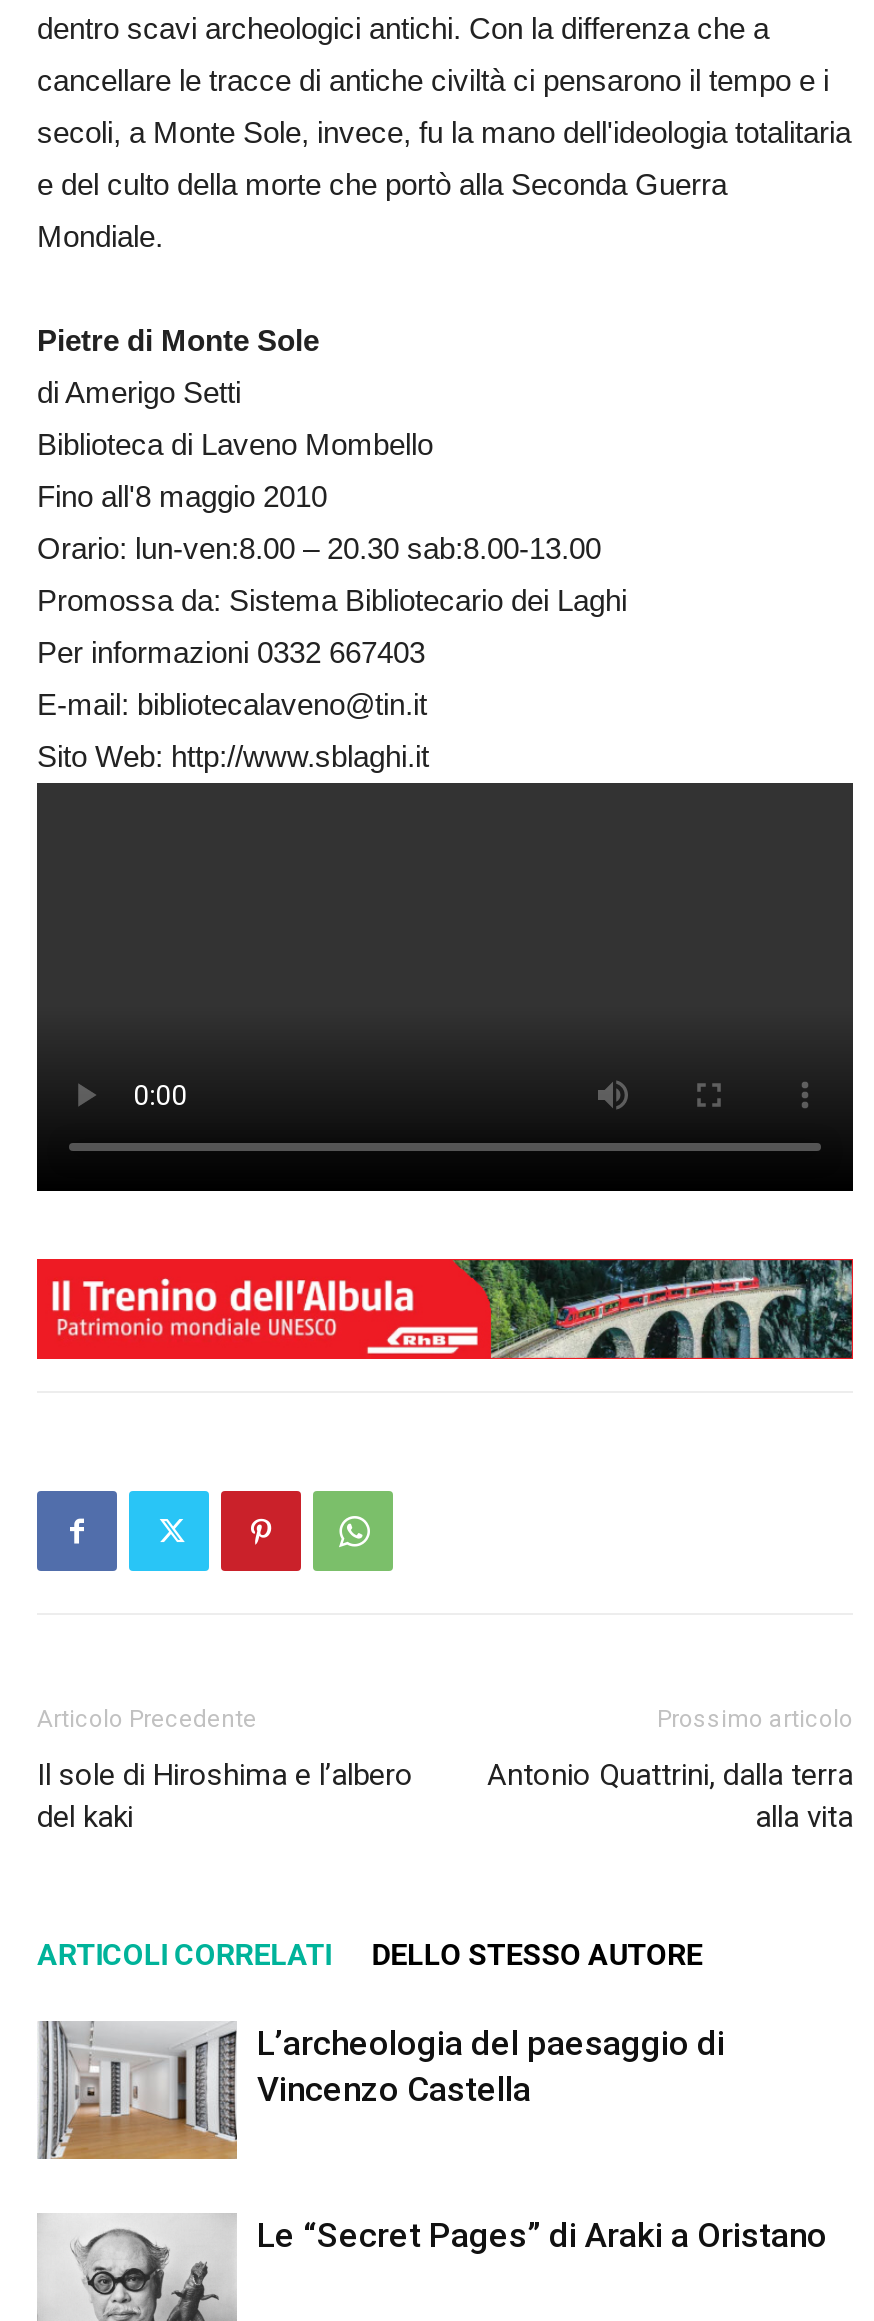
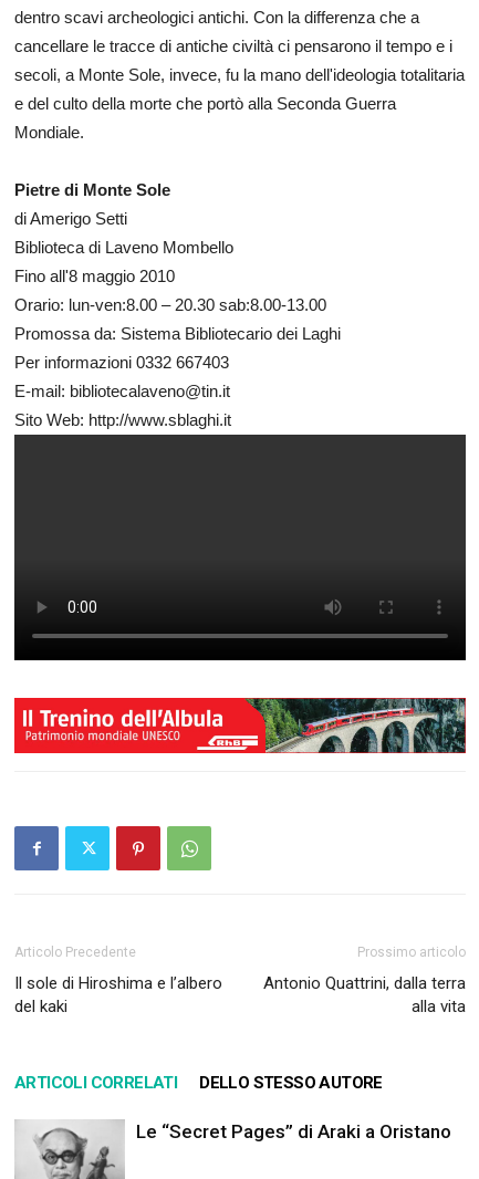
[39,2021,725,2161] [image] | L’archeologia del paesaggio di | Vincenzo Castella -> none

